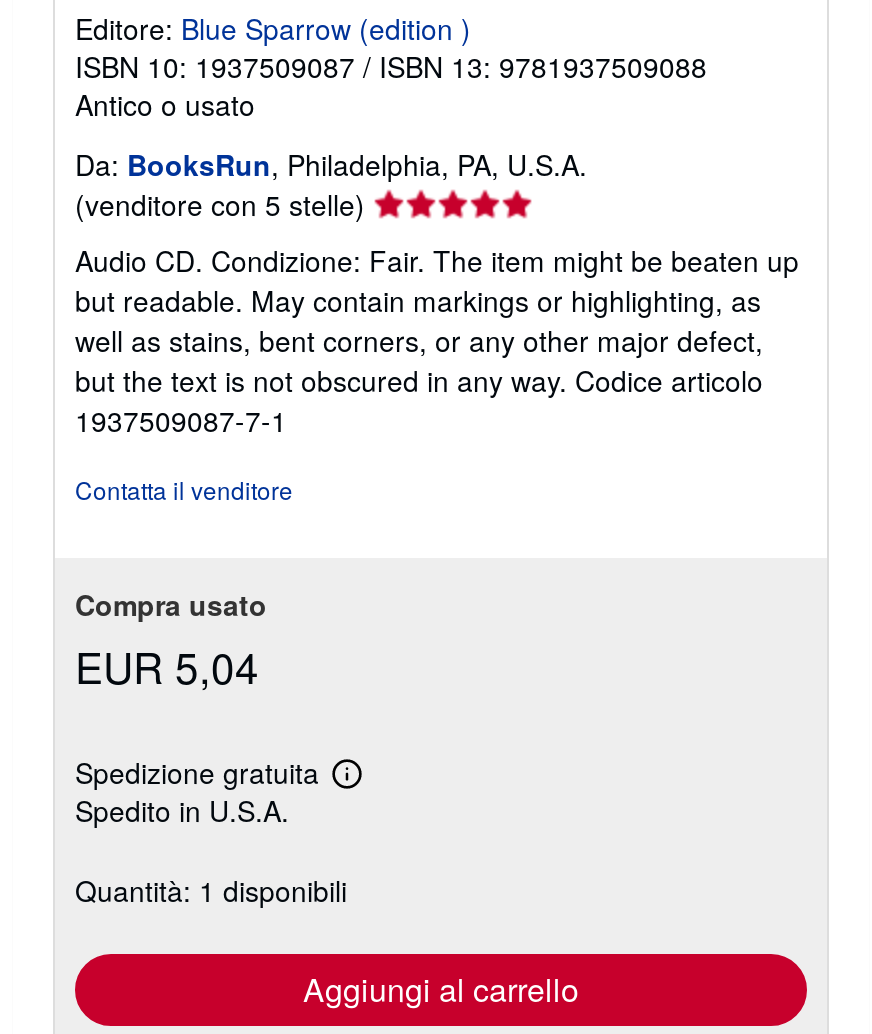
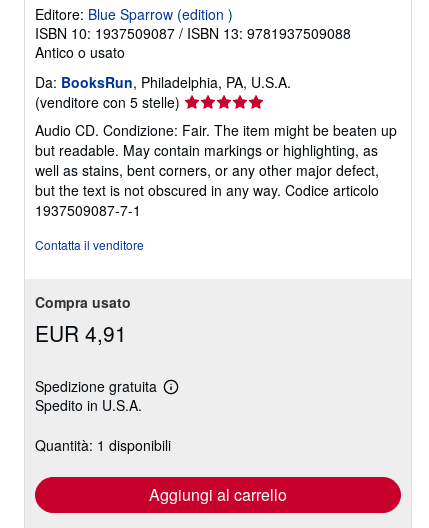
[75,636,259,696] EUR 5,04 -> [35,318,127,348] EUR 4,91

